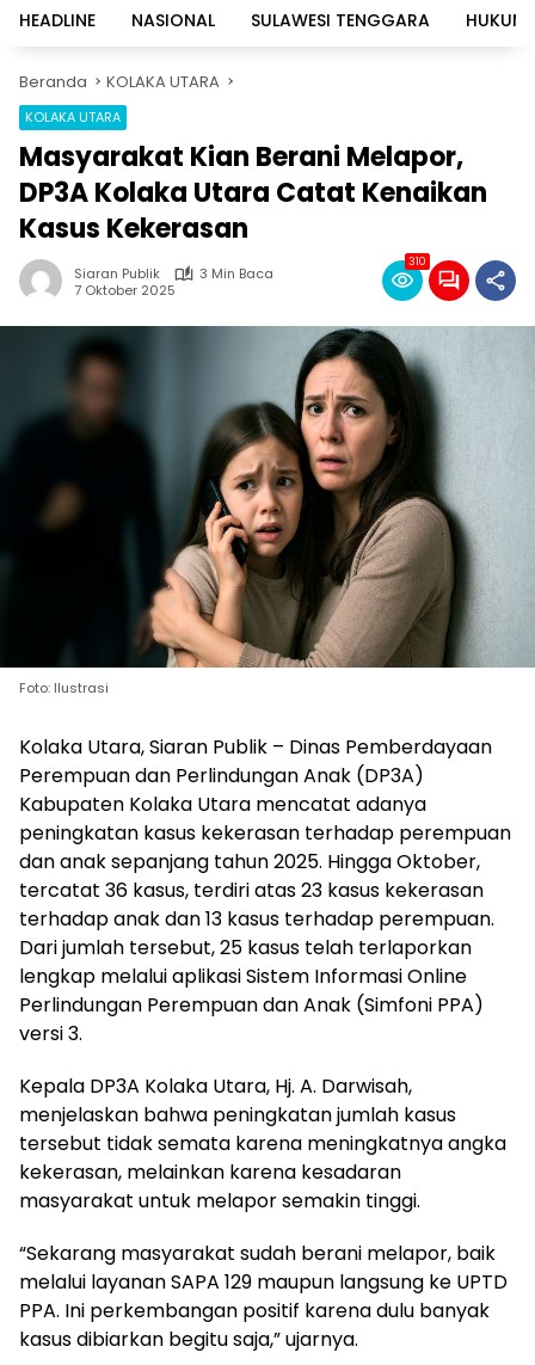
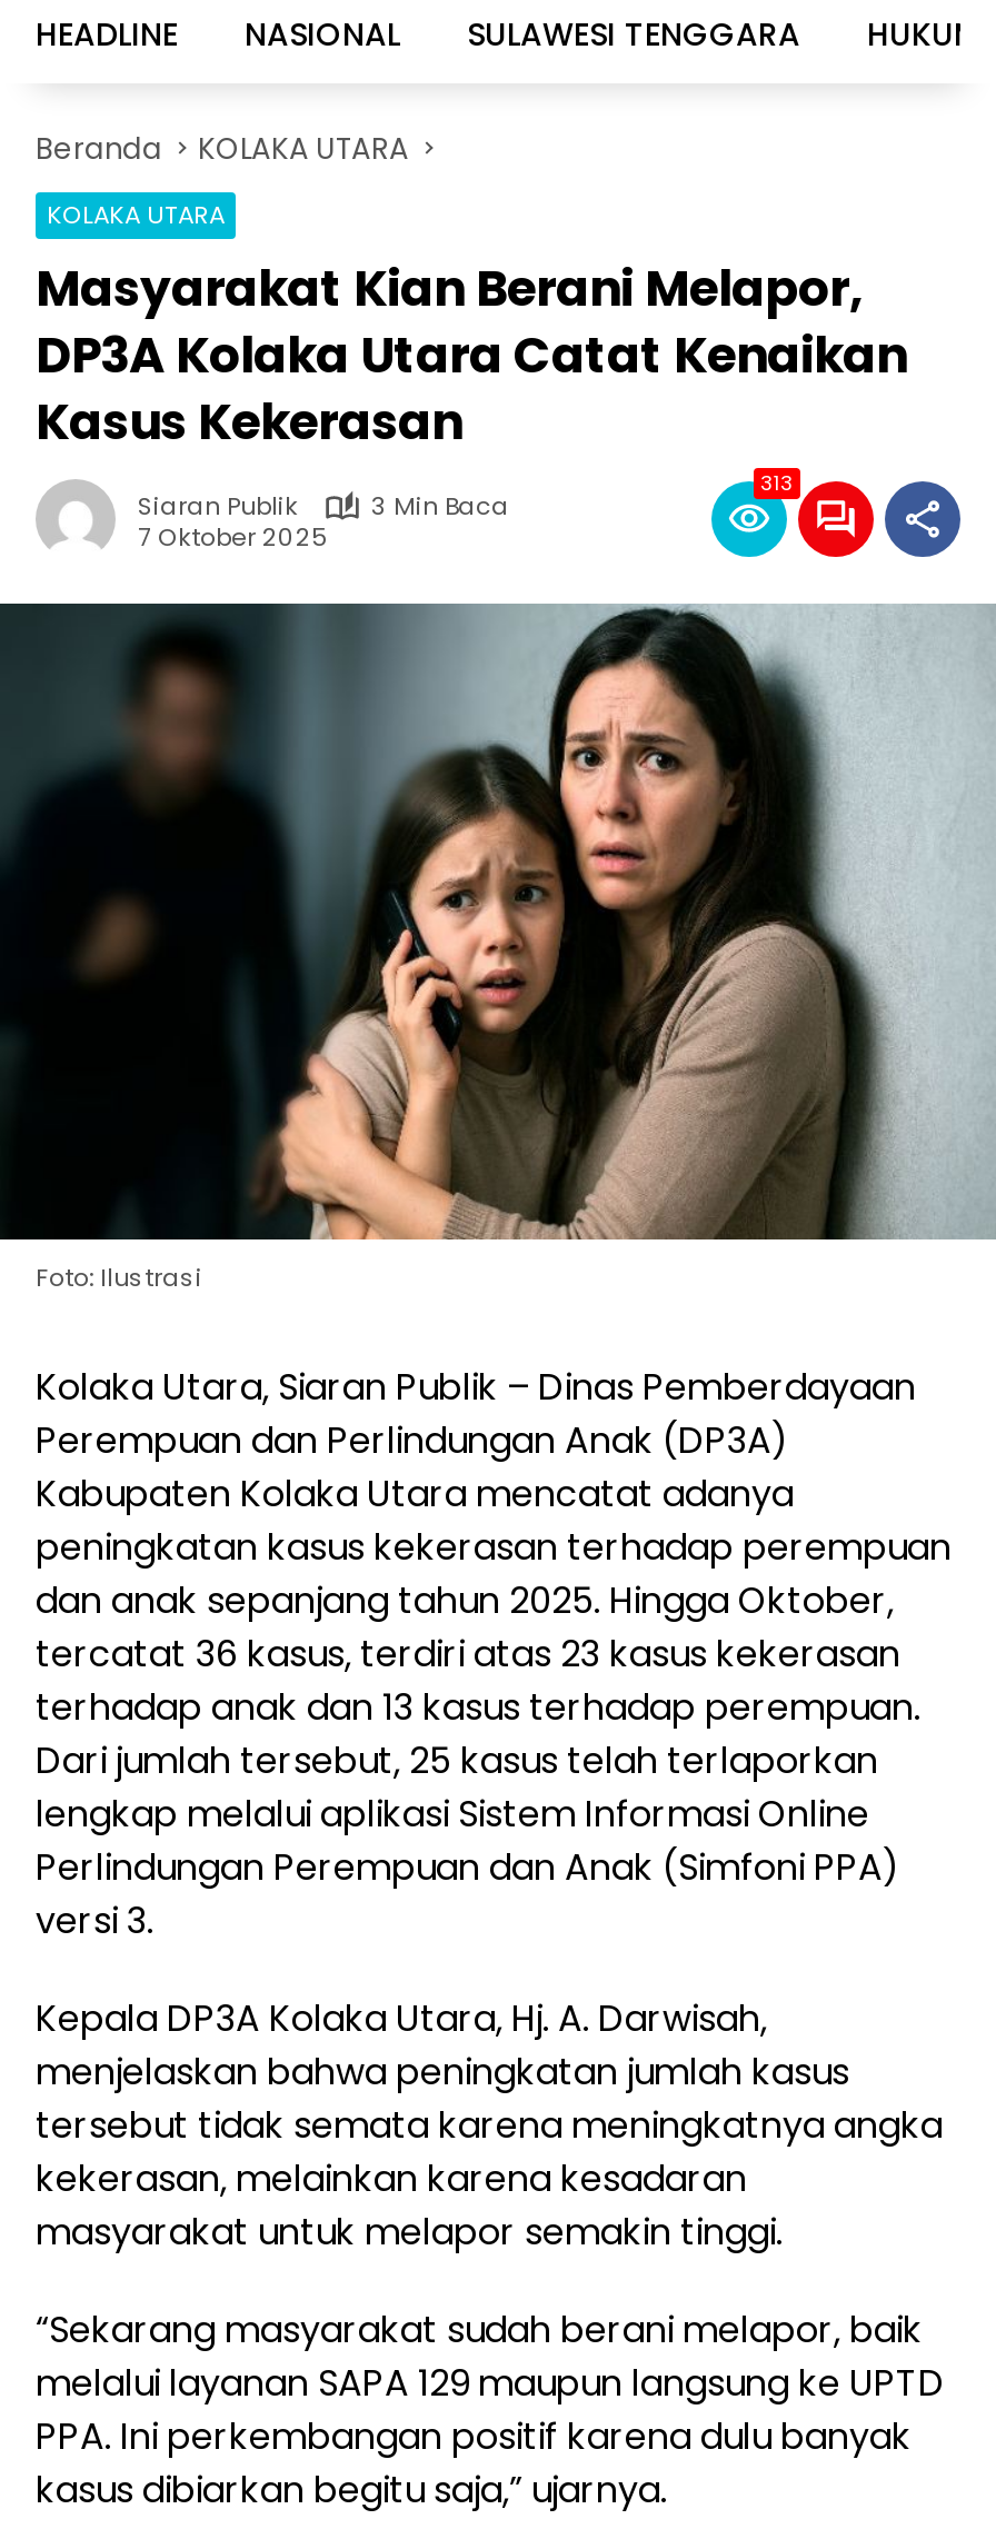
[408,254,426,269] 310 -> [760,470,794,497] 313

